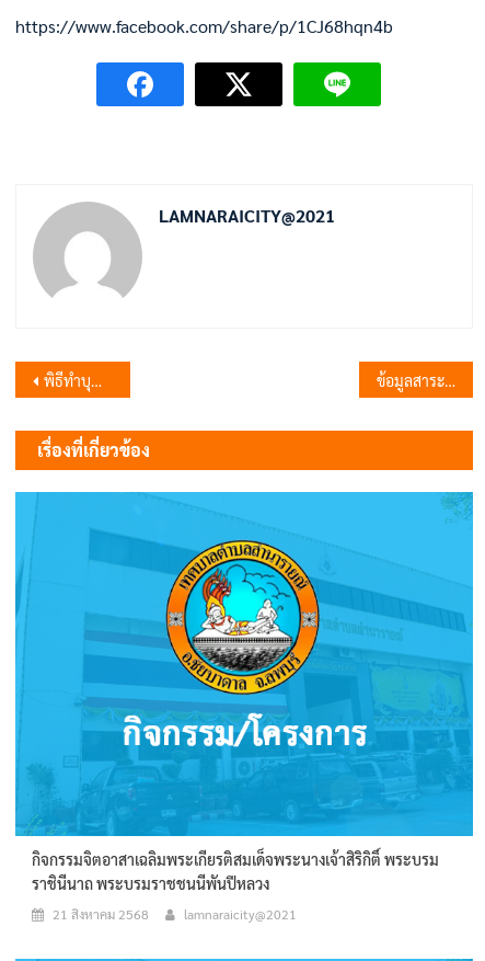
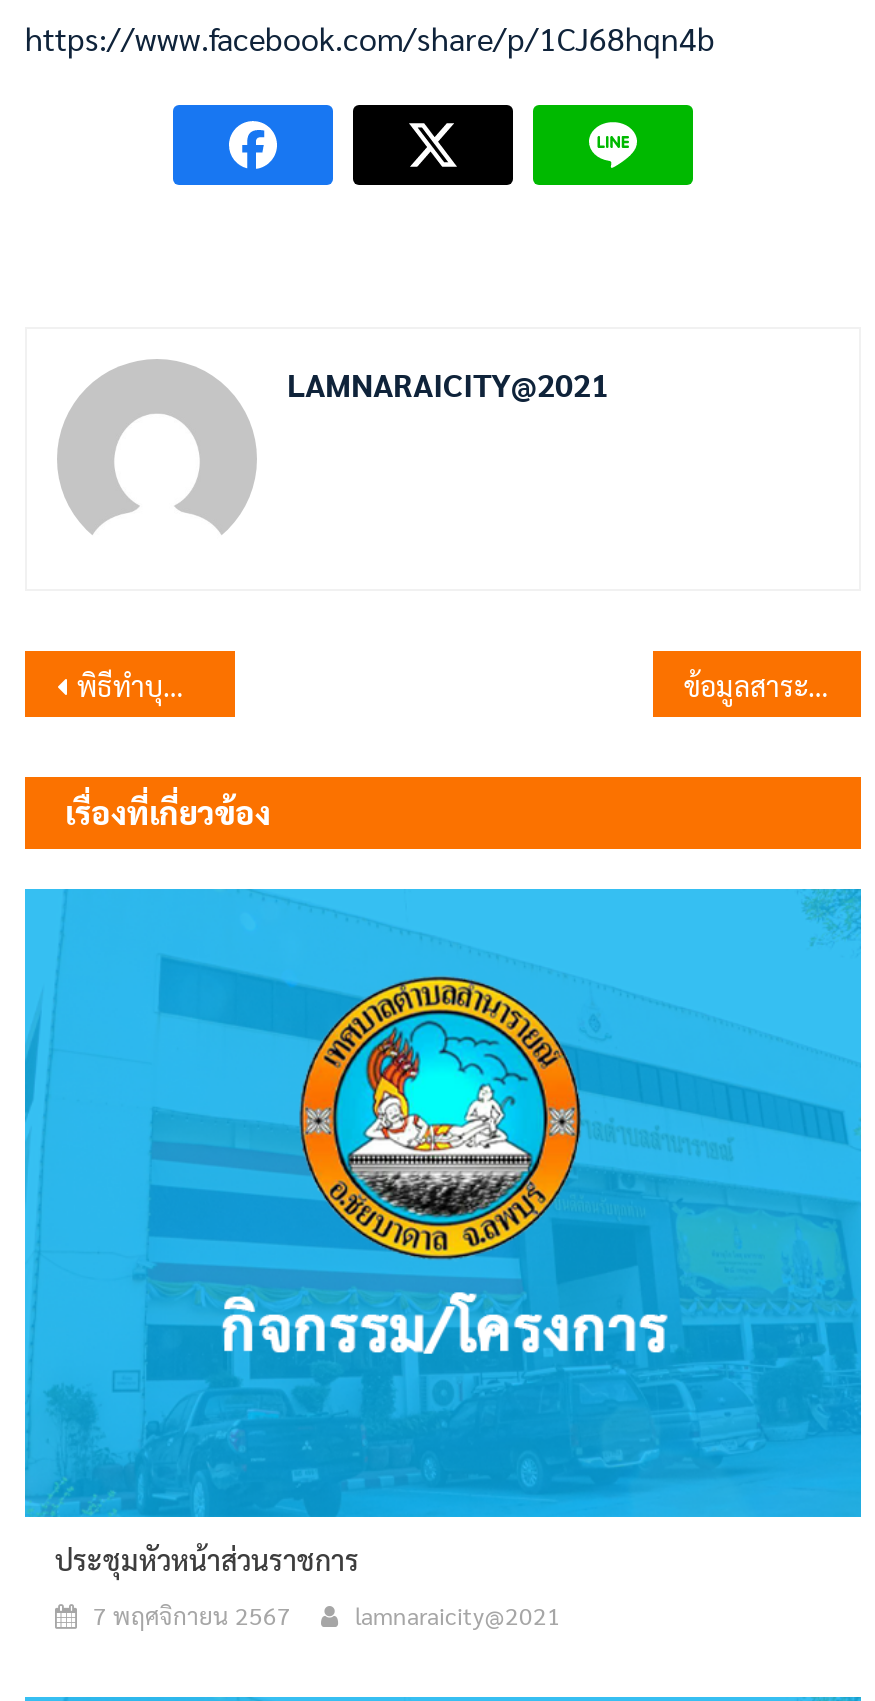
[32,849,439,893] กิจกรรมจิตอาสาเฉลิมพระเกียรติสมเด็จพระนางเจ้าสิริกิติ์ พระบรม | ราชินีนาถ พระบรมราชชนนีพันปีหลวง -> [55,1541,359,1577] ประชุมหัวหน้าส่วนราชการ
[53,905,149,923] 21 สิงหาคม 2568 -> [93,1599,291,1631] 7 พฤศจิกายน 2567

